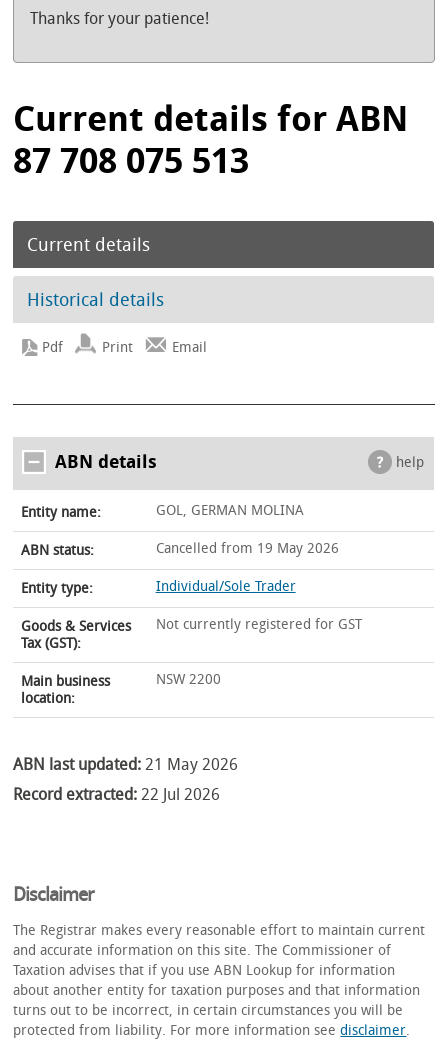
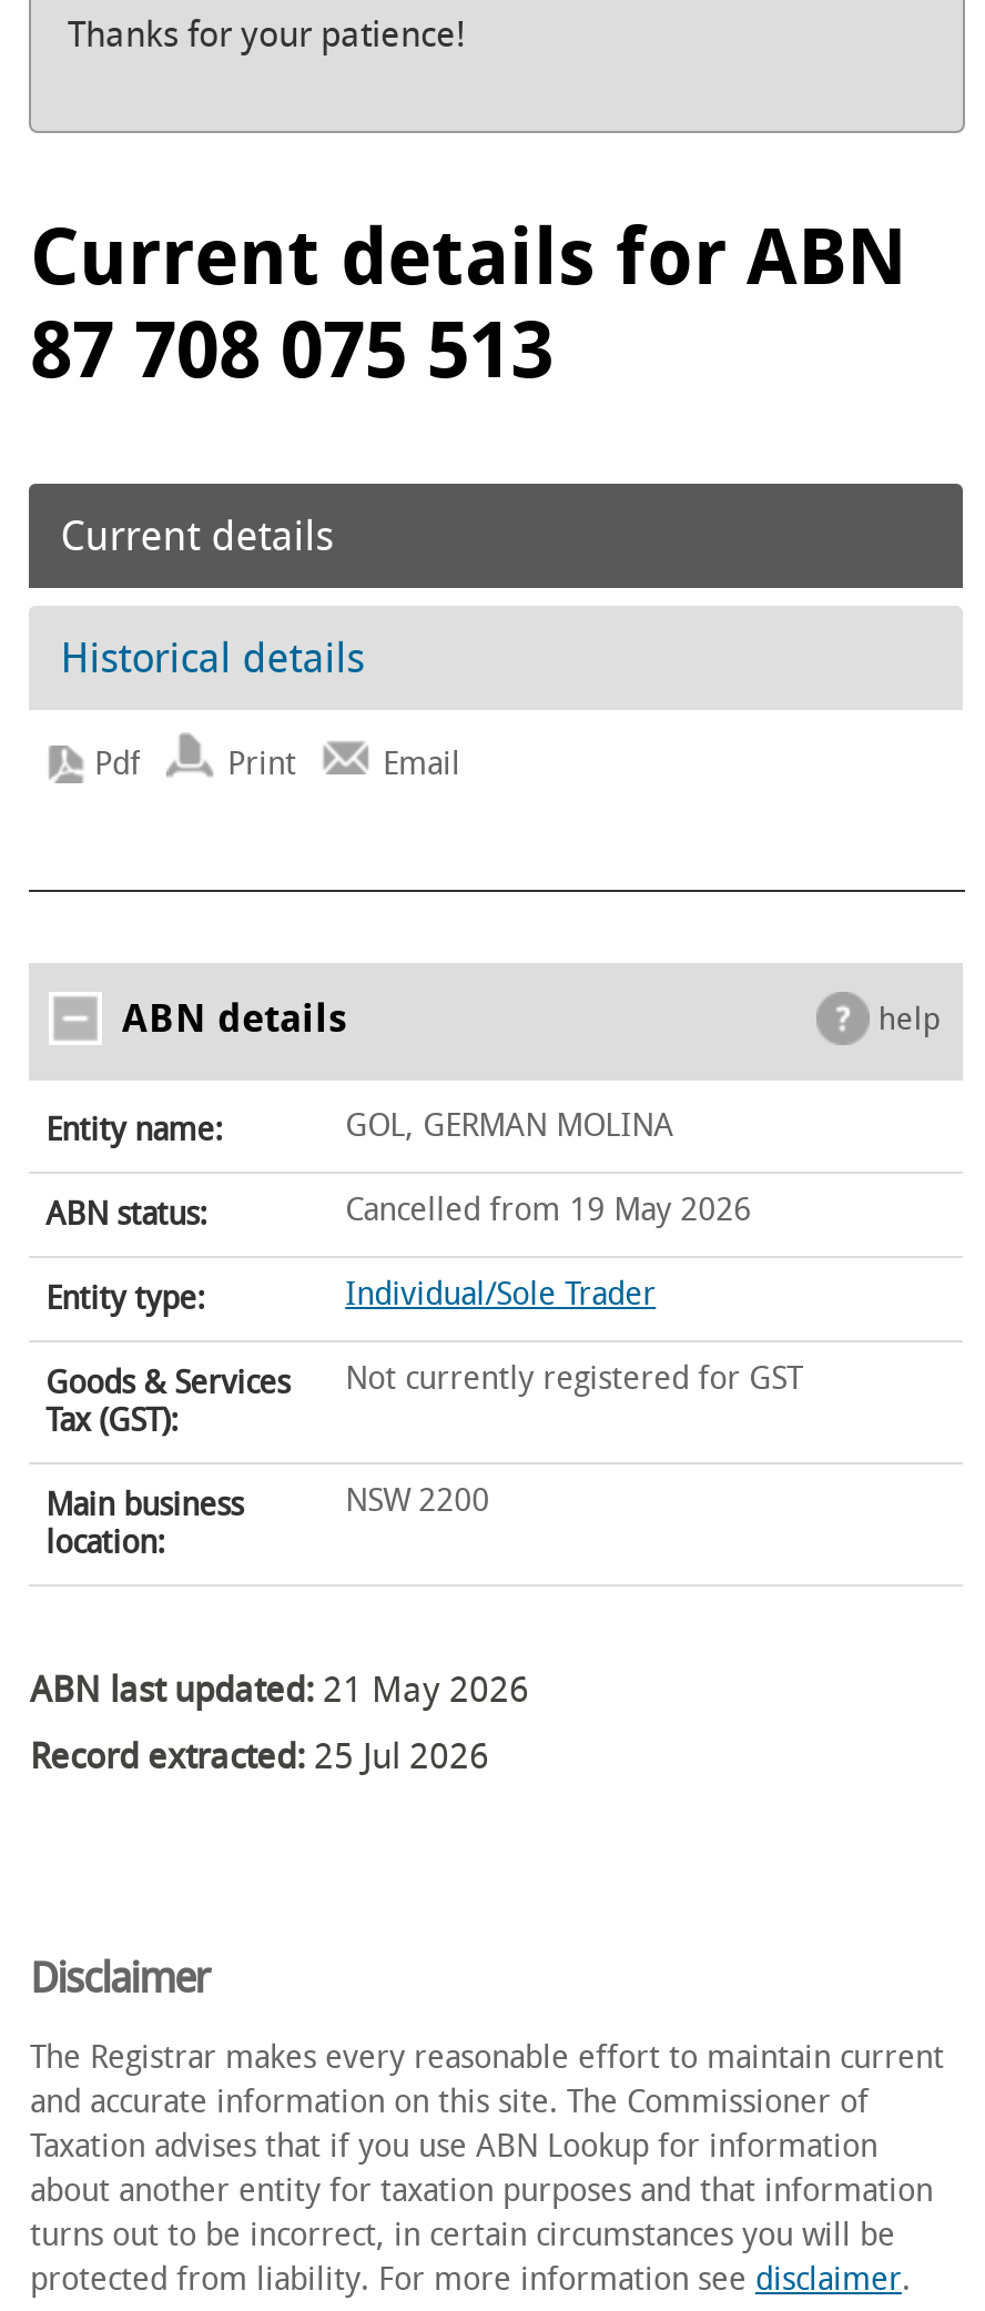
[13,785,220,804] Record extracted: 22 Jul 2026 -> [30,1735,489,1777] Record extracted: 25 Jul 2026

